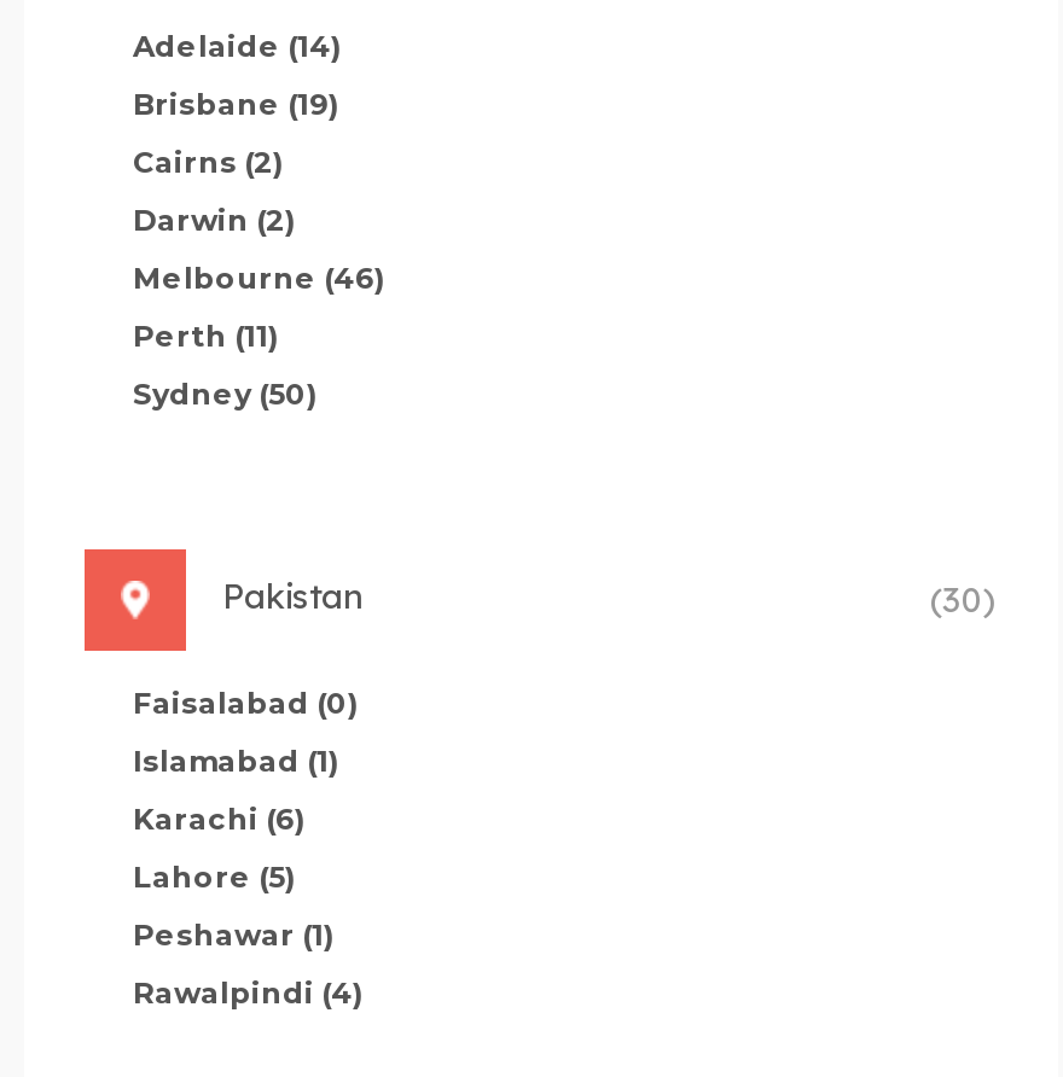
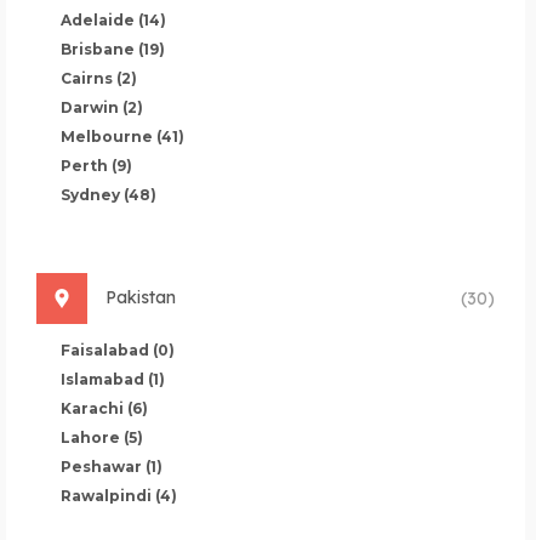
[133,259,387,295] Melbourne (46) -> [61,127,184,145] Melbourne (41)
[133,317,280,353] Perth (11) -> [61,156,132,174] Perth (9)
[133,375,319,411] Sydney (50) -> [61,185,156,204] Sydney (48)

